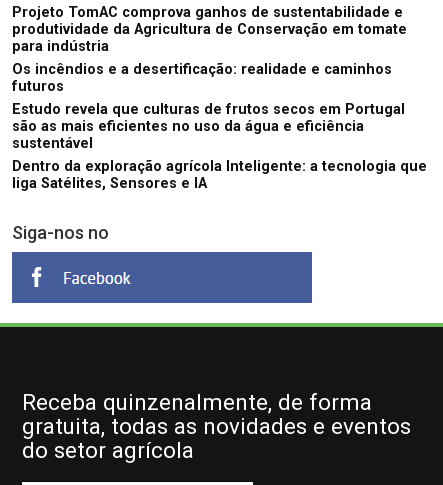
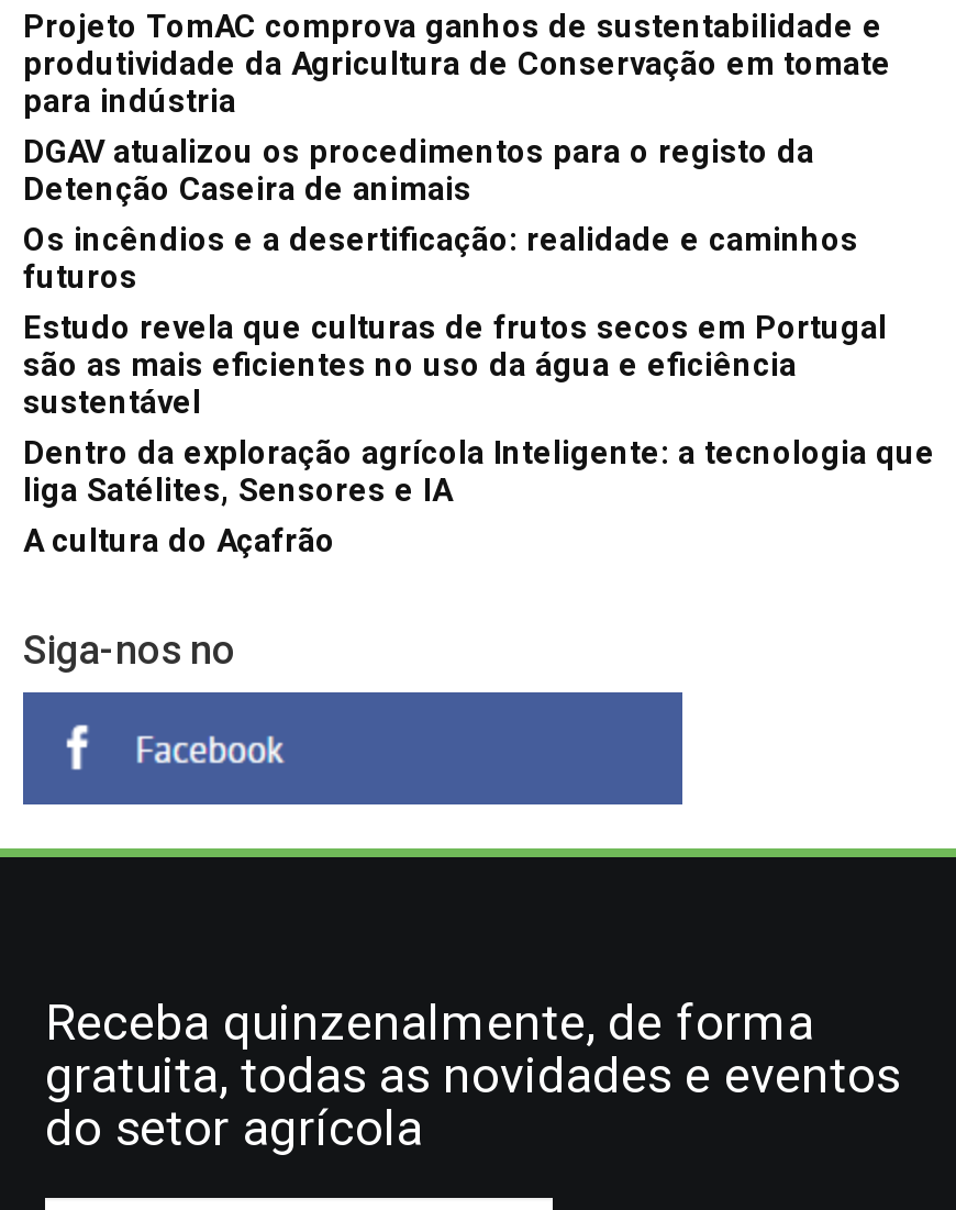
none -> [23,133,814,208] DGAV atualizou os procedimentos para o registo da | Detenção Caseira de animais
none -> [23,522,335,559] A cultura do Açafrão

